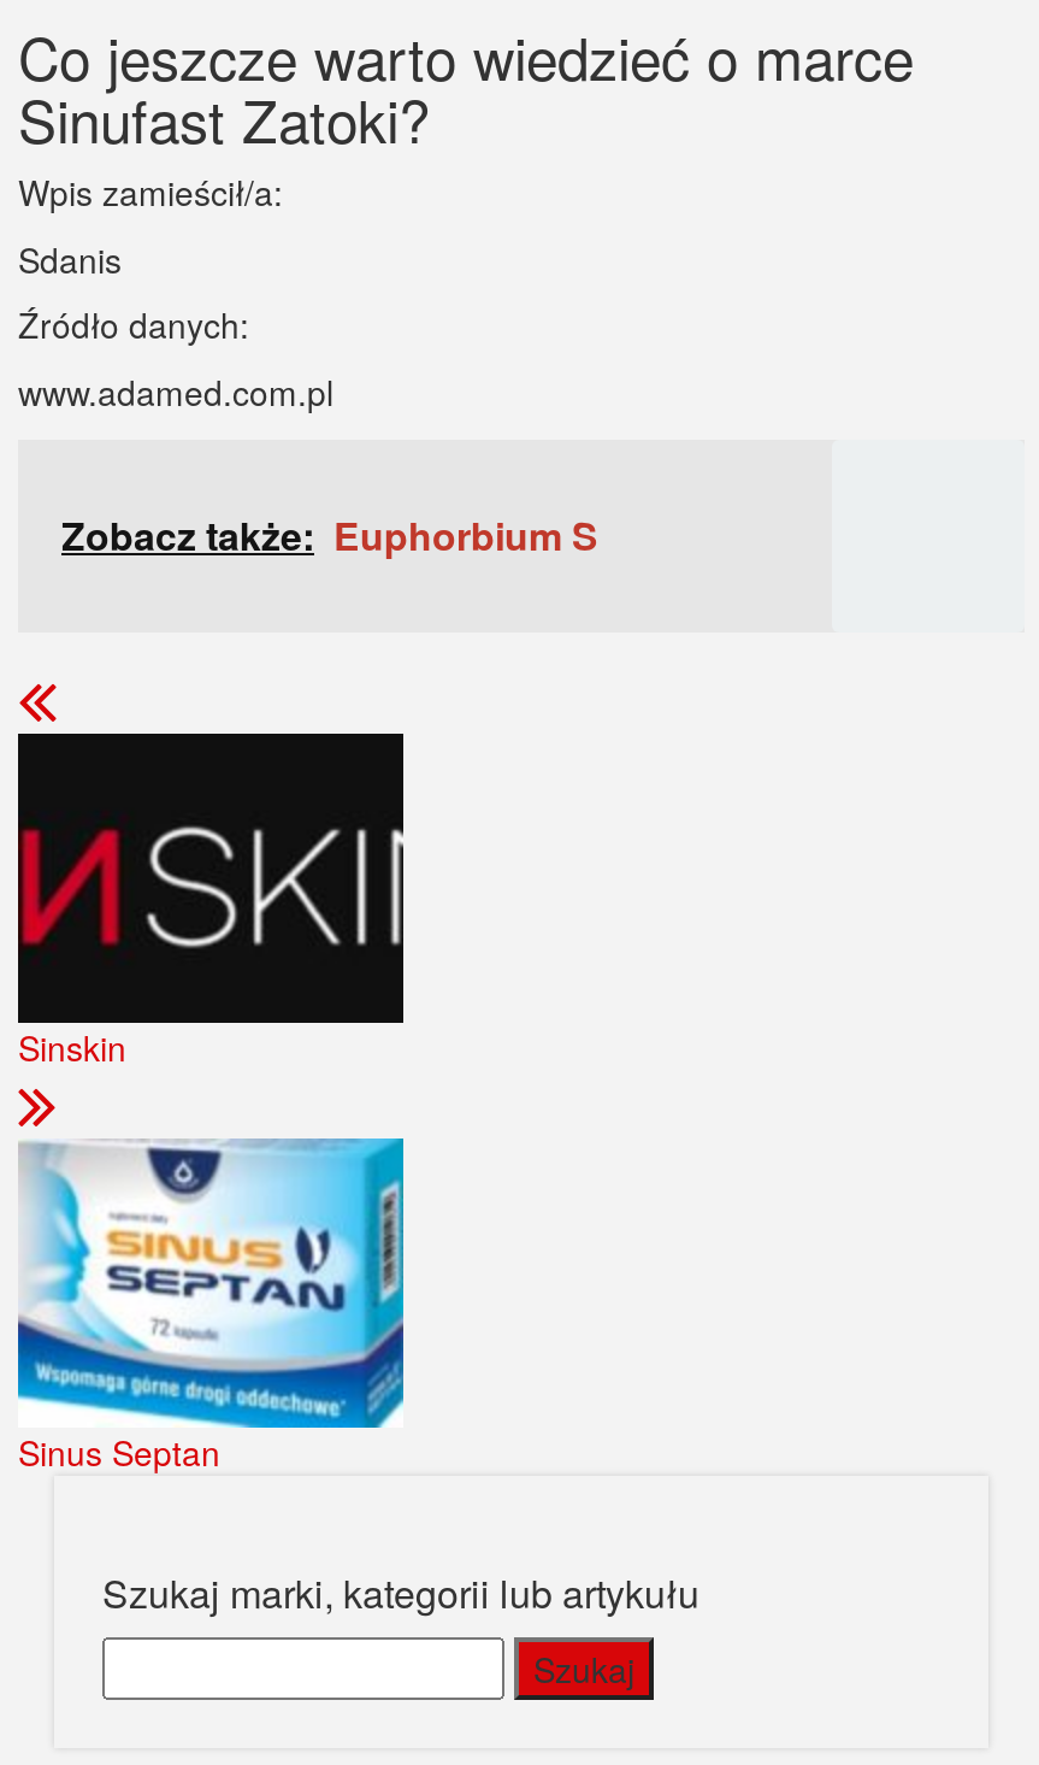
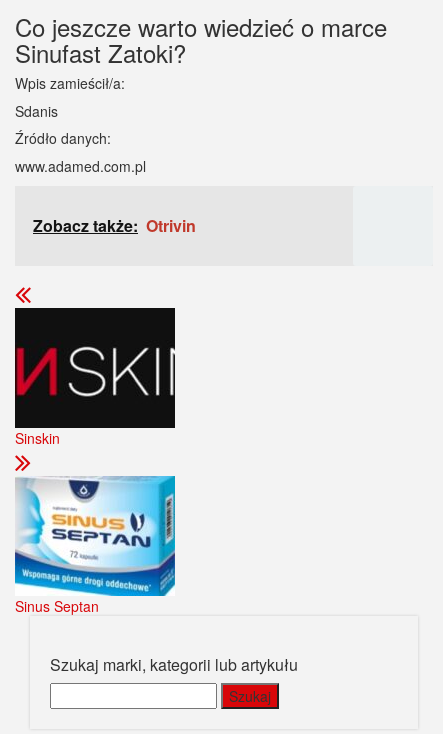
[61,507,598,563] Zobacz także: Euphorbium S -> [33,214,196,237] Zobacz także: Otrivin

